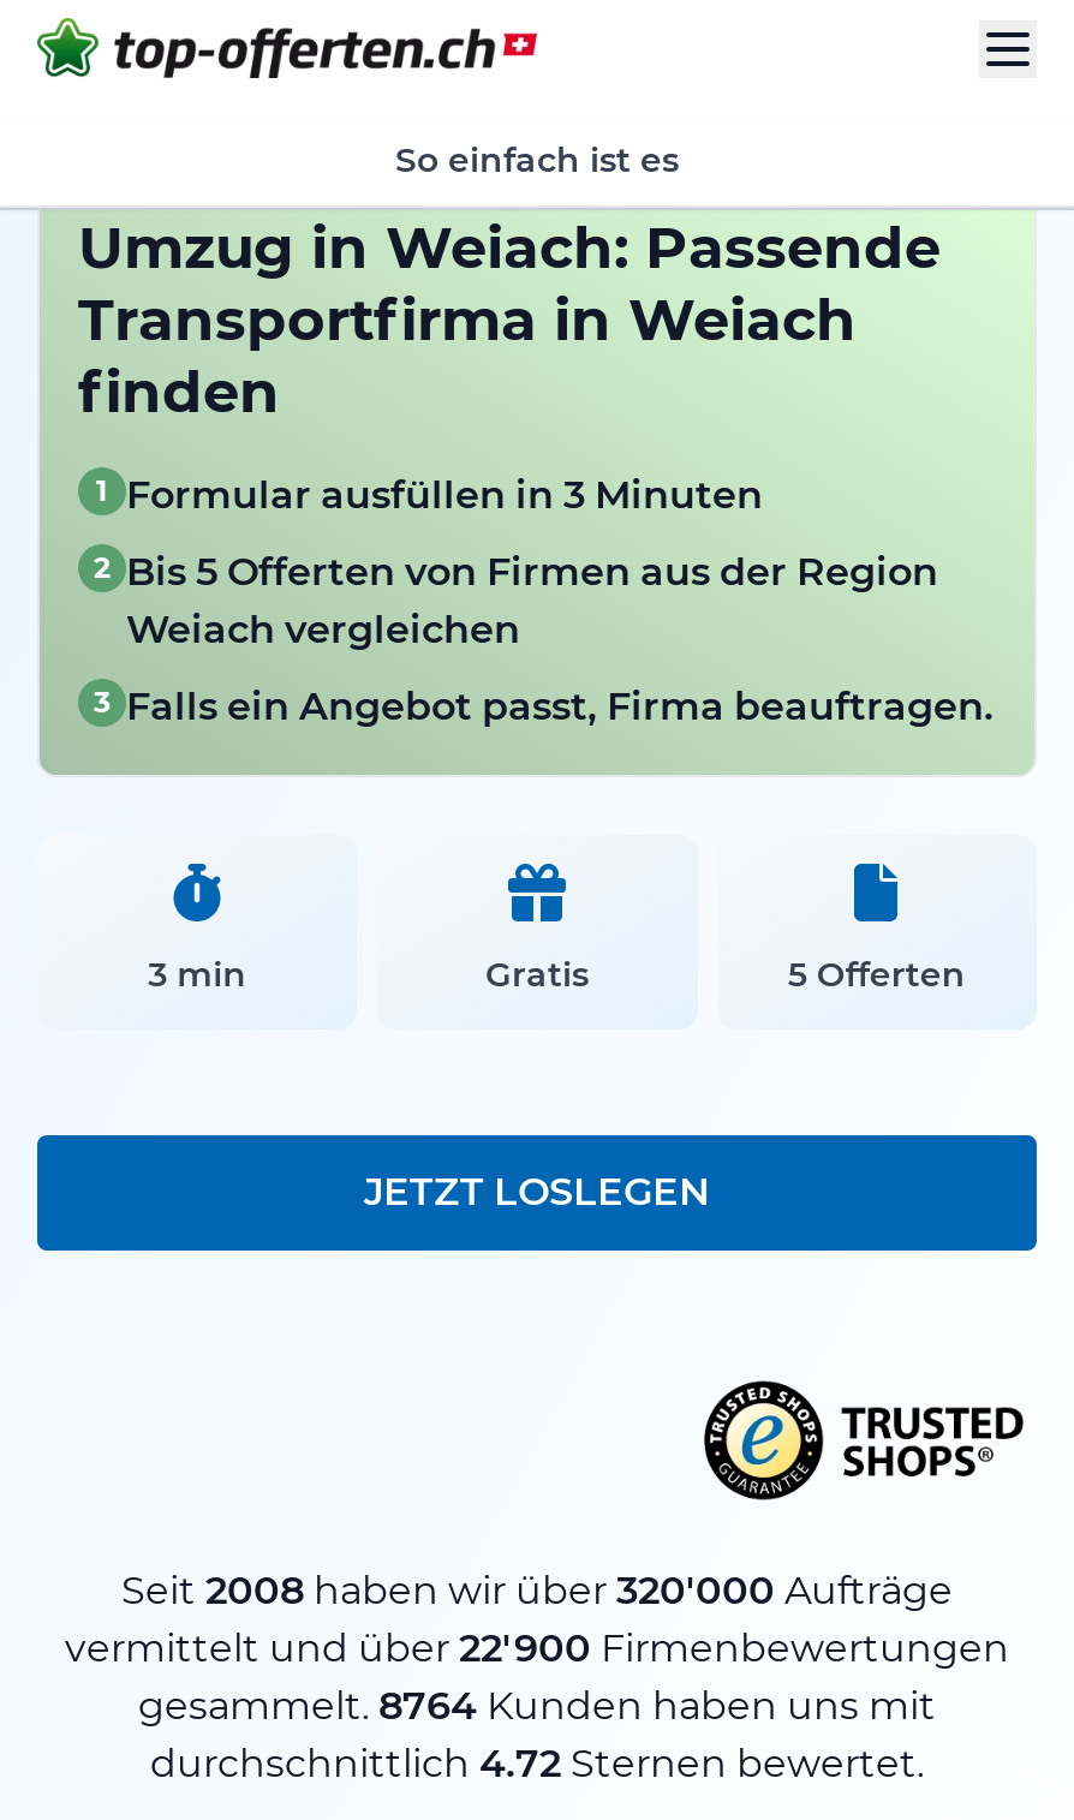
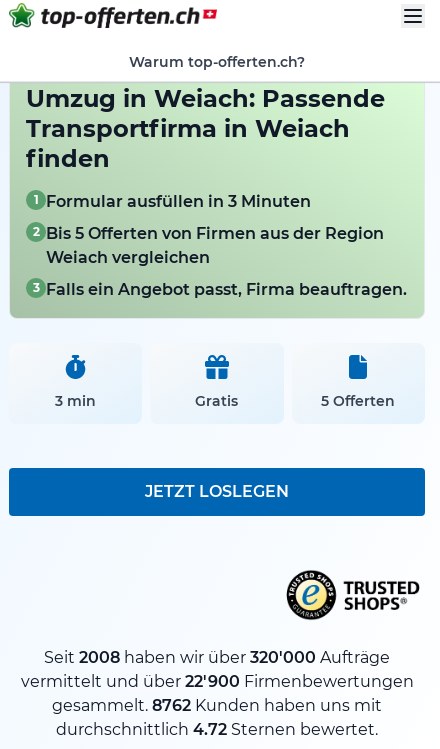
[395,139,679,182] So einfach ist es -> [129,53,305,71] Warum top-offerten.ch?
[138,1683,936,1728] gesammelt. 8764 Kunden haben uns mit -> [52,696,382,715] gesammelt. 8762 Kunden haben uns mit

